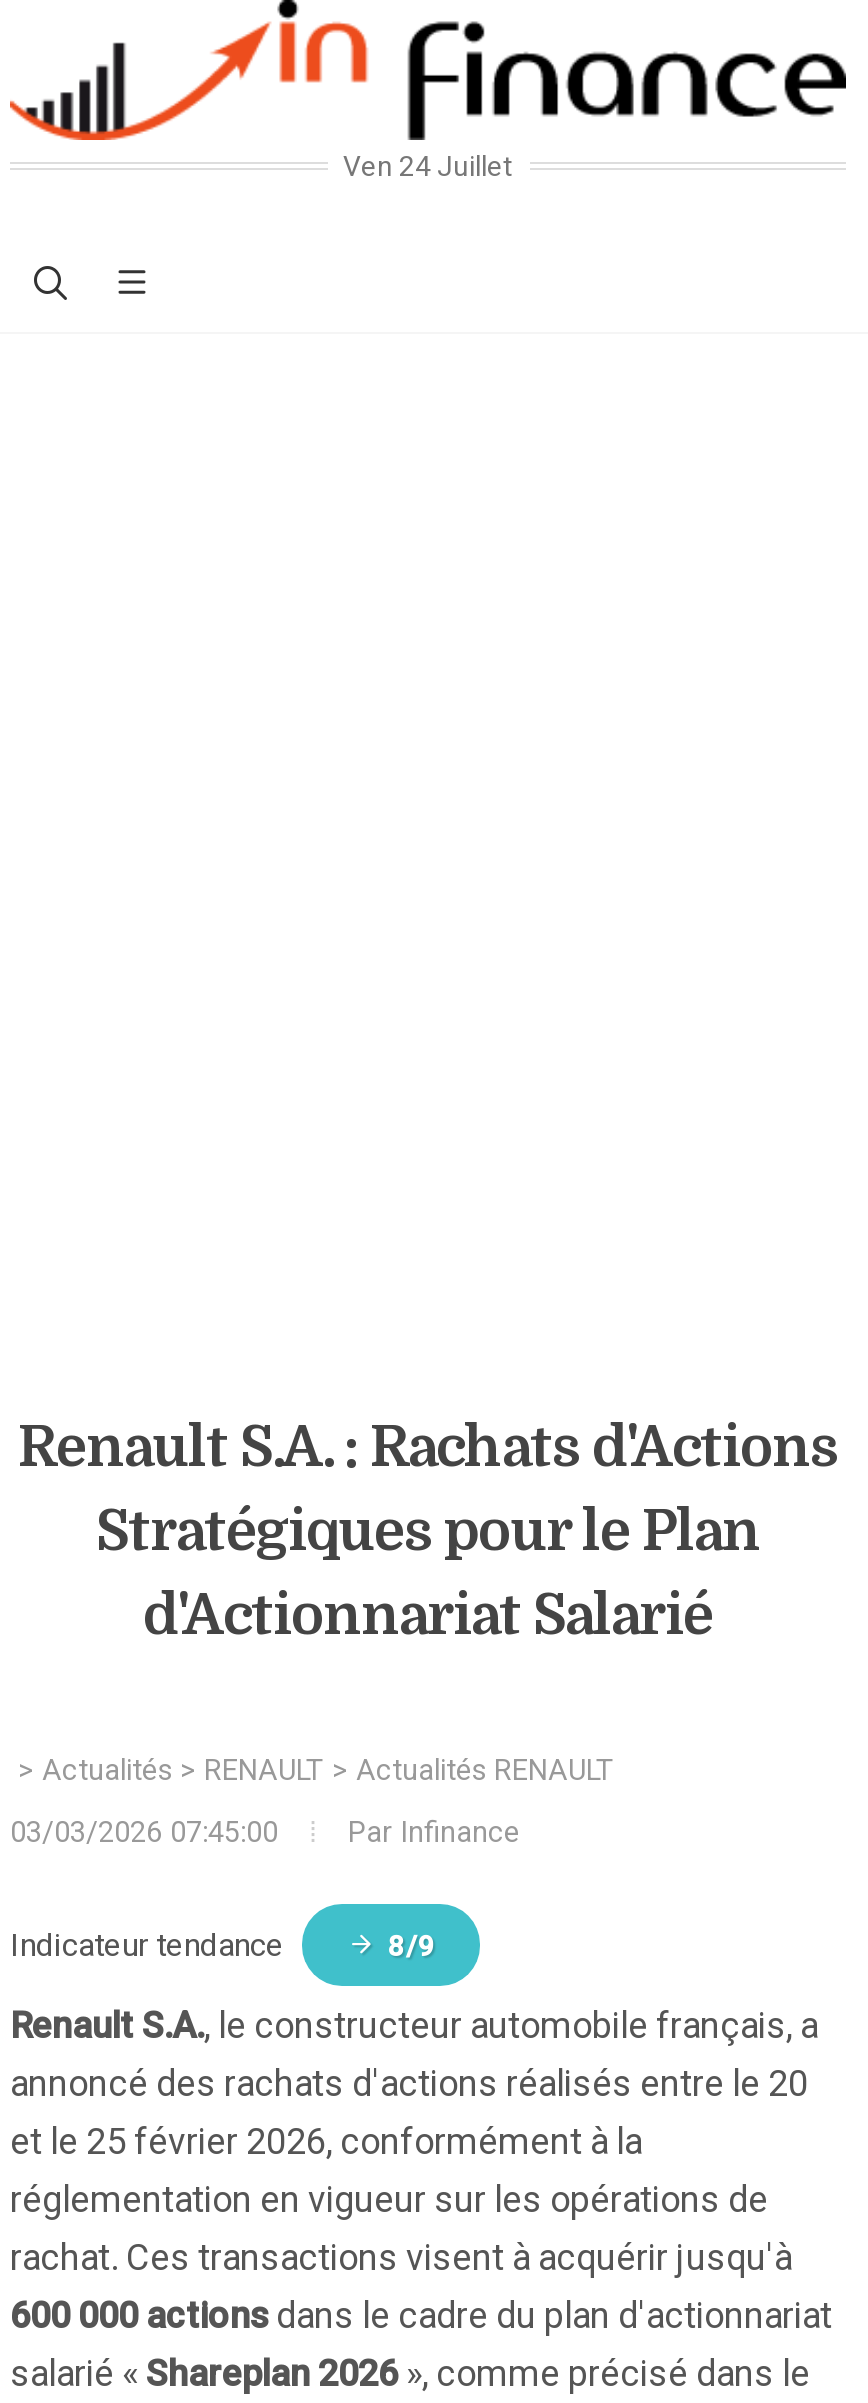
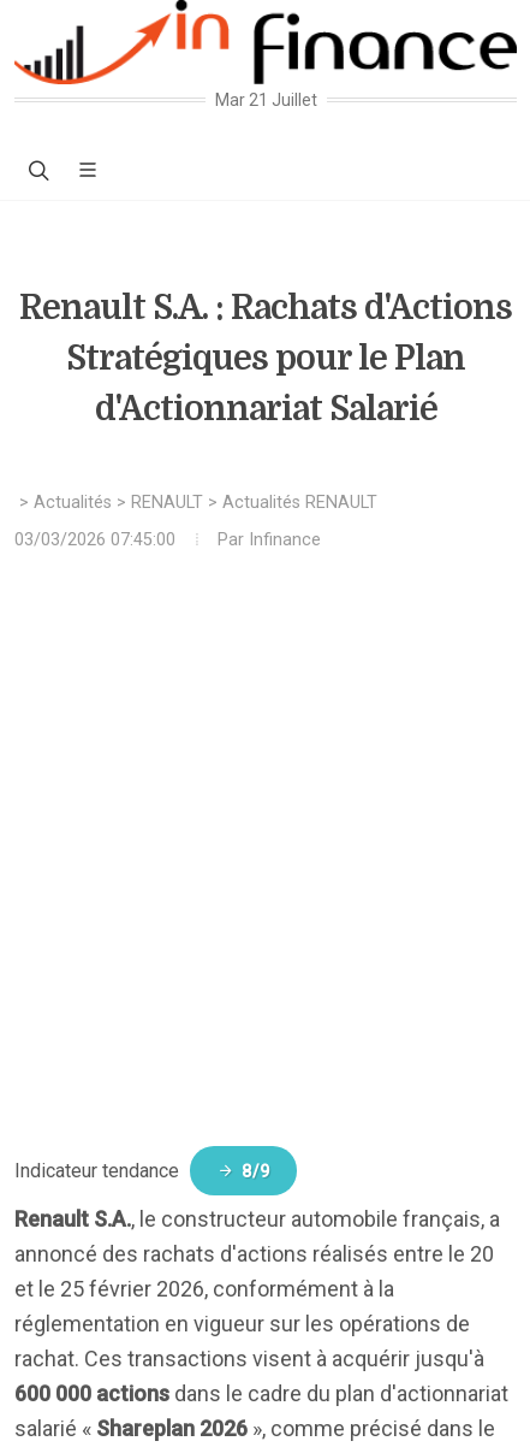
[343,150,513,182] Ven 24 Juillet -> [215,90,317,110] Mar 21 Juillet
moved [10,1416,838,1850] -> [14,289,512,550]: Renault S.A. : Rachats d'Actions | Stratégiques pour le Plan | d'Actionnariat Salarié | > Actualités > RENAULT > Actualités RENAULT | 03/03/2026 07:45:00 | Par Infinance

